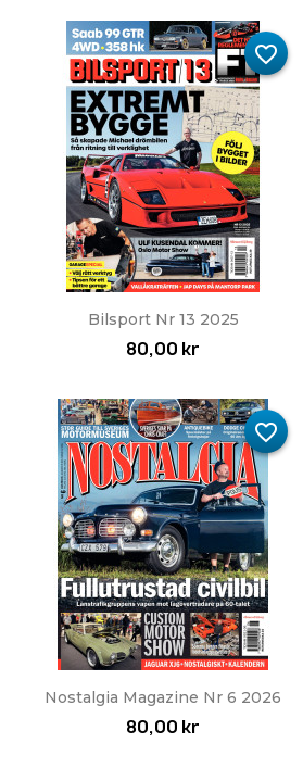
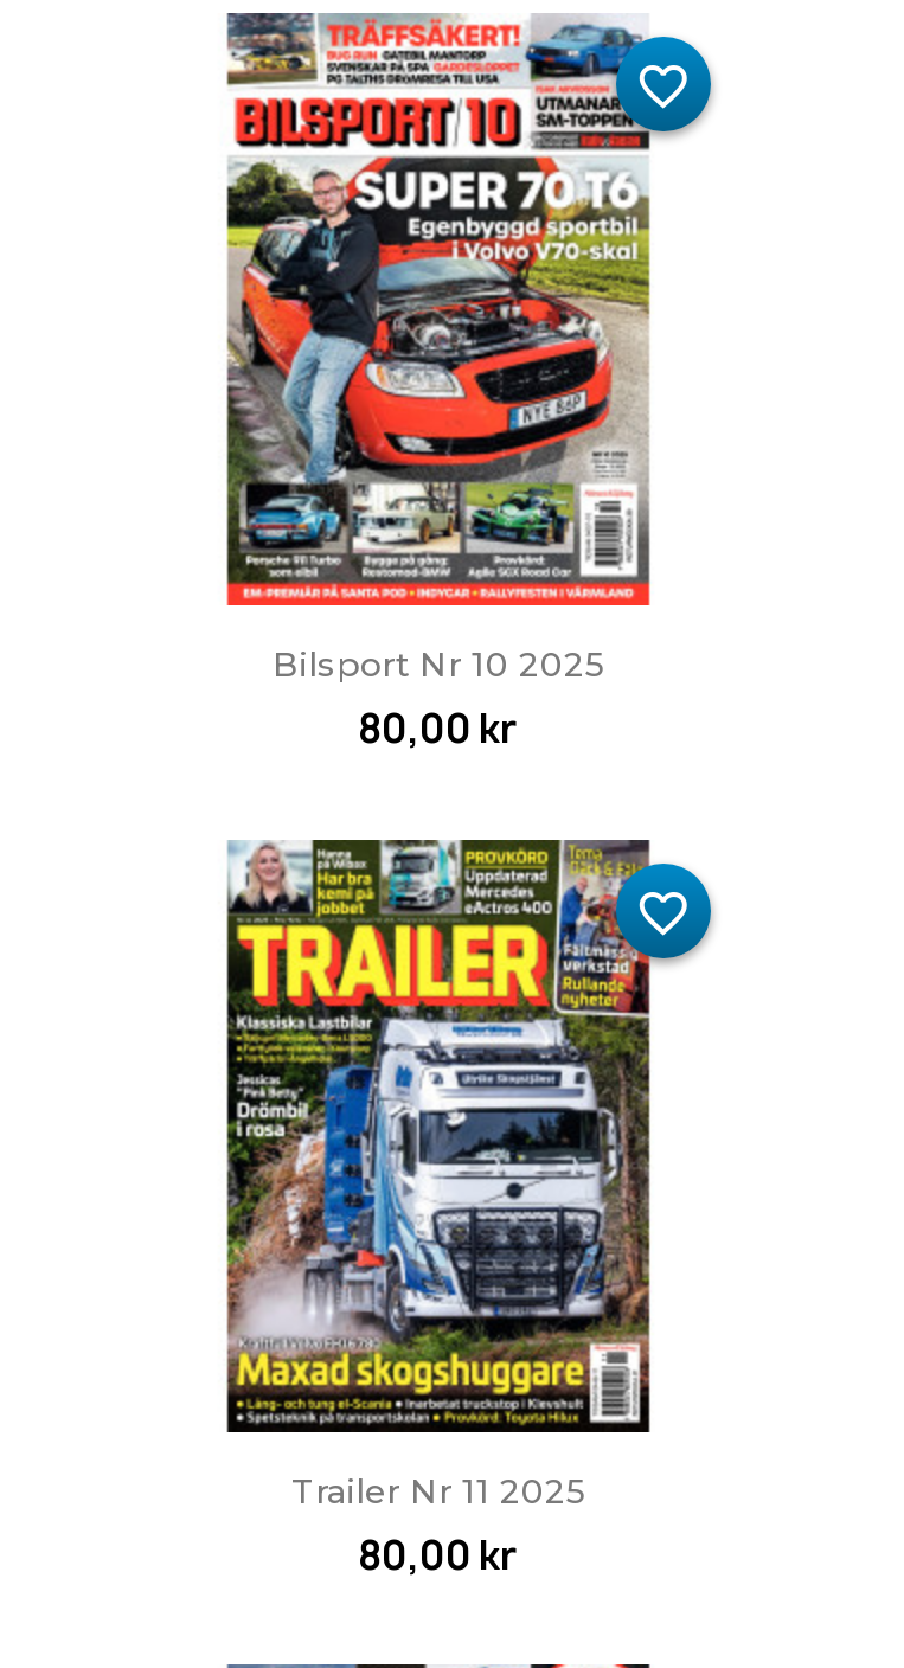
[65,20,269,329] [image] | Bilsport Nr 13 2025 -> [225,12,668,687] [image] | Bilsport Nr 10 2025
[45,398,281,707] [image] | Nostalgia Magazine Nr 6 2026 -> [209,836,668,1512] [image] | Trailer Nr 11 2025

